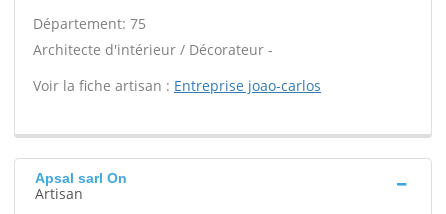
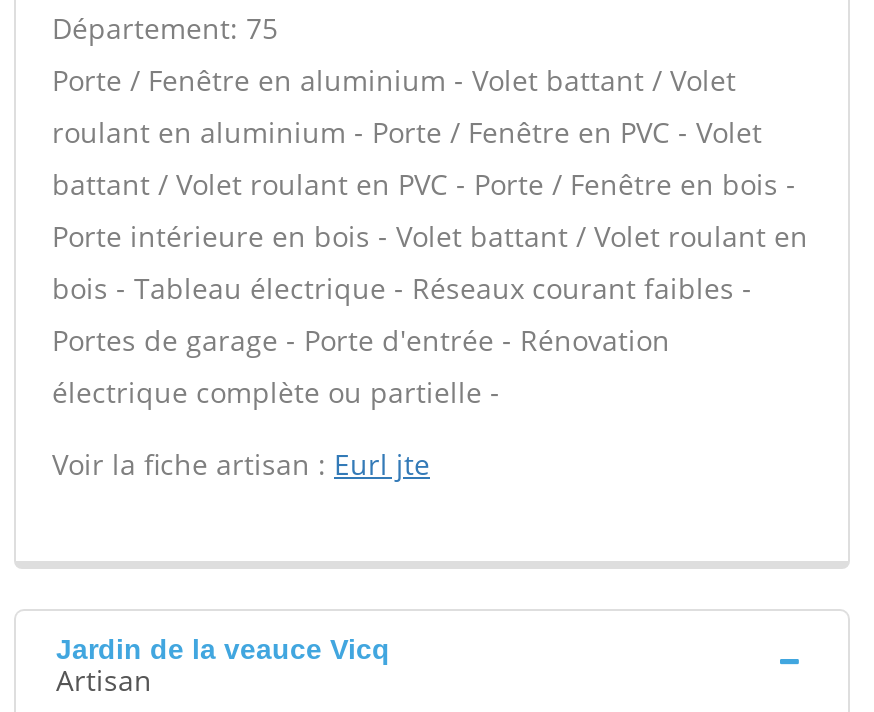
[33,40,273,59] Architecte d'intérieur / Décorateur - -> [52,61,808,411] Porte / Fenêtre en aluminium - Volet battant / Volet | roulant en aluminium - Porte / Fenêtre en PVC - Volet | battant / Volet roulant en PVC - Porte / Fenêtre en bois - | Porte intérieure en bois - Volet battant / Volet roulant en | bois - Tableau électrique - Réseaux courant faibles - | Portes de garage - Porte d'entrée - Rénovation | électrique complète ou partielle -
[33,76,321,95] Voir la fiche artisan : Entreprise joao-carlos -> [52,445,430,483] Voir la fiche artisan : Eurl jte
[35,170,127,186] Apsal sarl On -> [56,633,390,665] Jardin de la veauce Vicq

